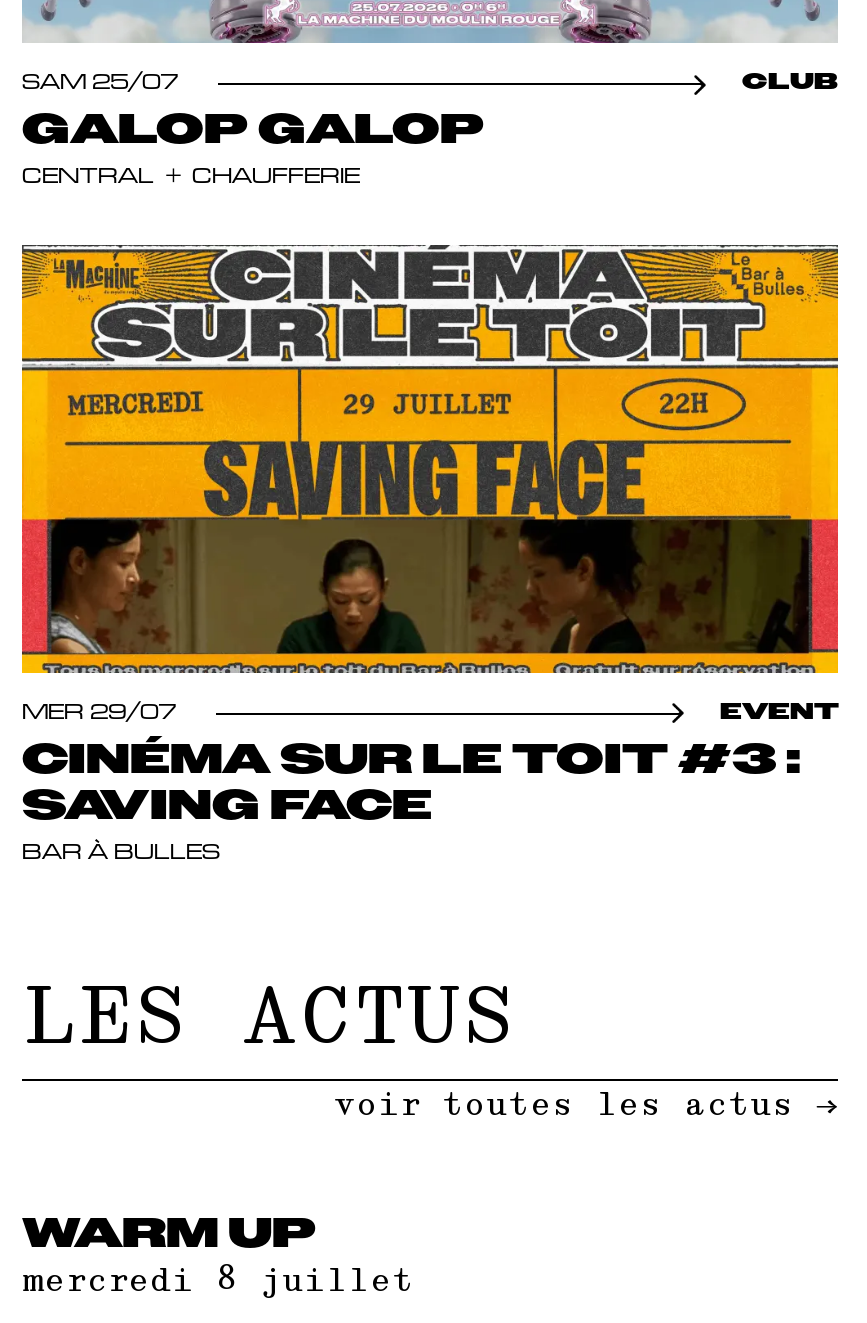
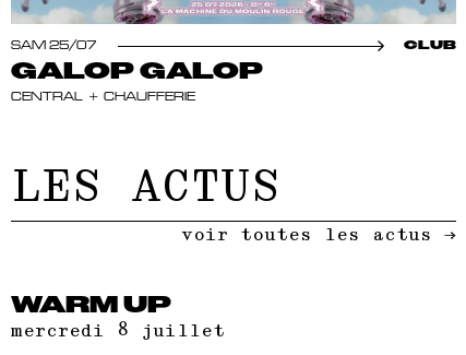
[20,242,840,864] [image] | MER 29/07 | EVENT | CINÉMA SUR LE TOIT #3 : | SAVING FACE | BAR À BULLES -> none

